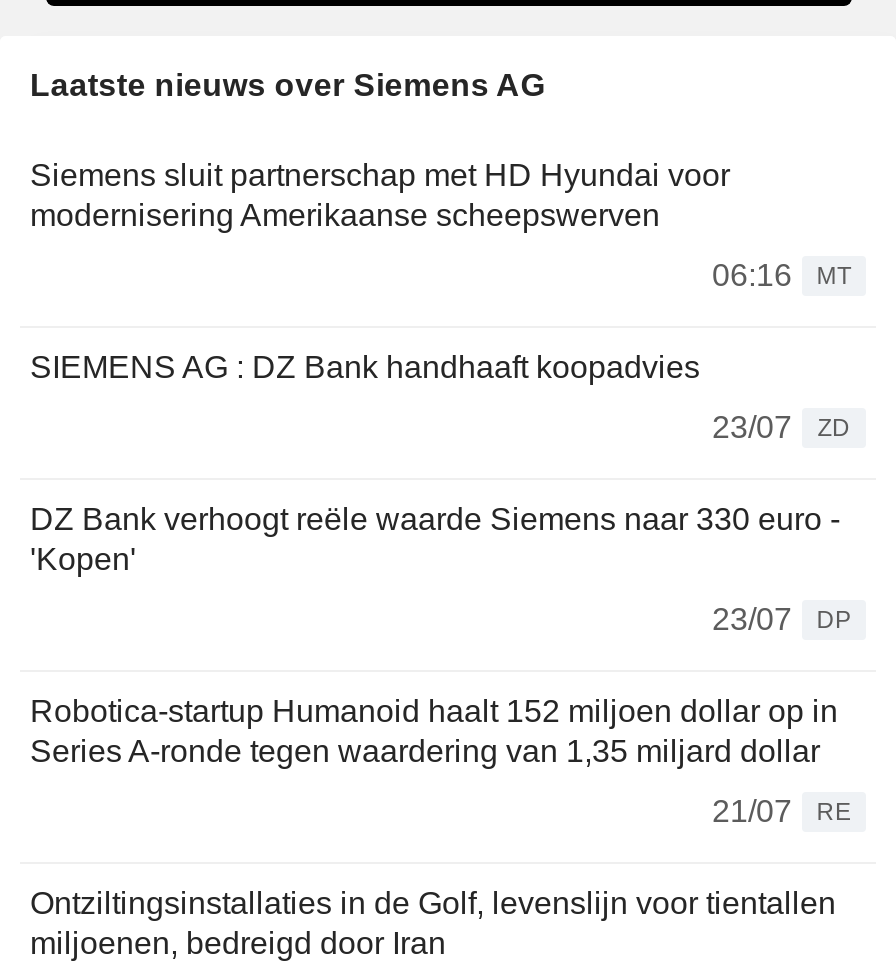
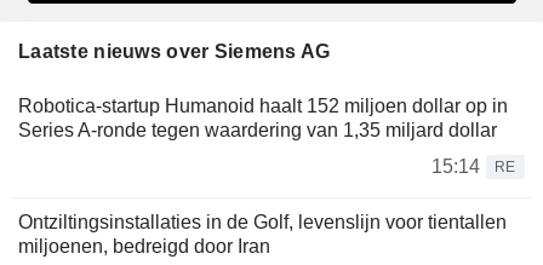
[30,158,851,636] Siemens sluit partnerschap met HD Hyundai voor | modernisering Amerikaanse scheepswerven | 06:16 | MT | SIEMENS AG : DZ Bank handhaaft koopadvies | 23/07 | ZD | DZ Bank verhoogt reële waarde Siemens naar 330 euro - | 'Kopen' | 23/07 | DP -> none
[712,794,851,828] 21/07 RE -> [431,156,516,177] 15:14 RE

